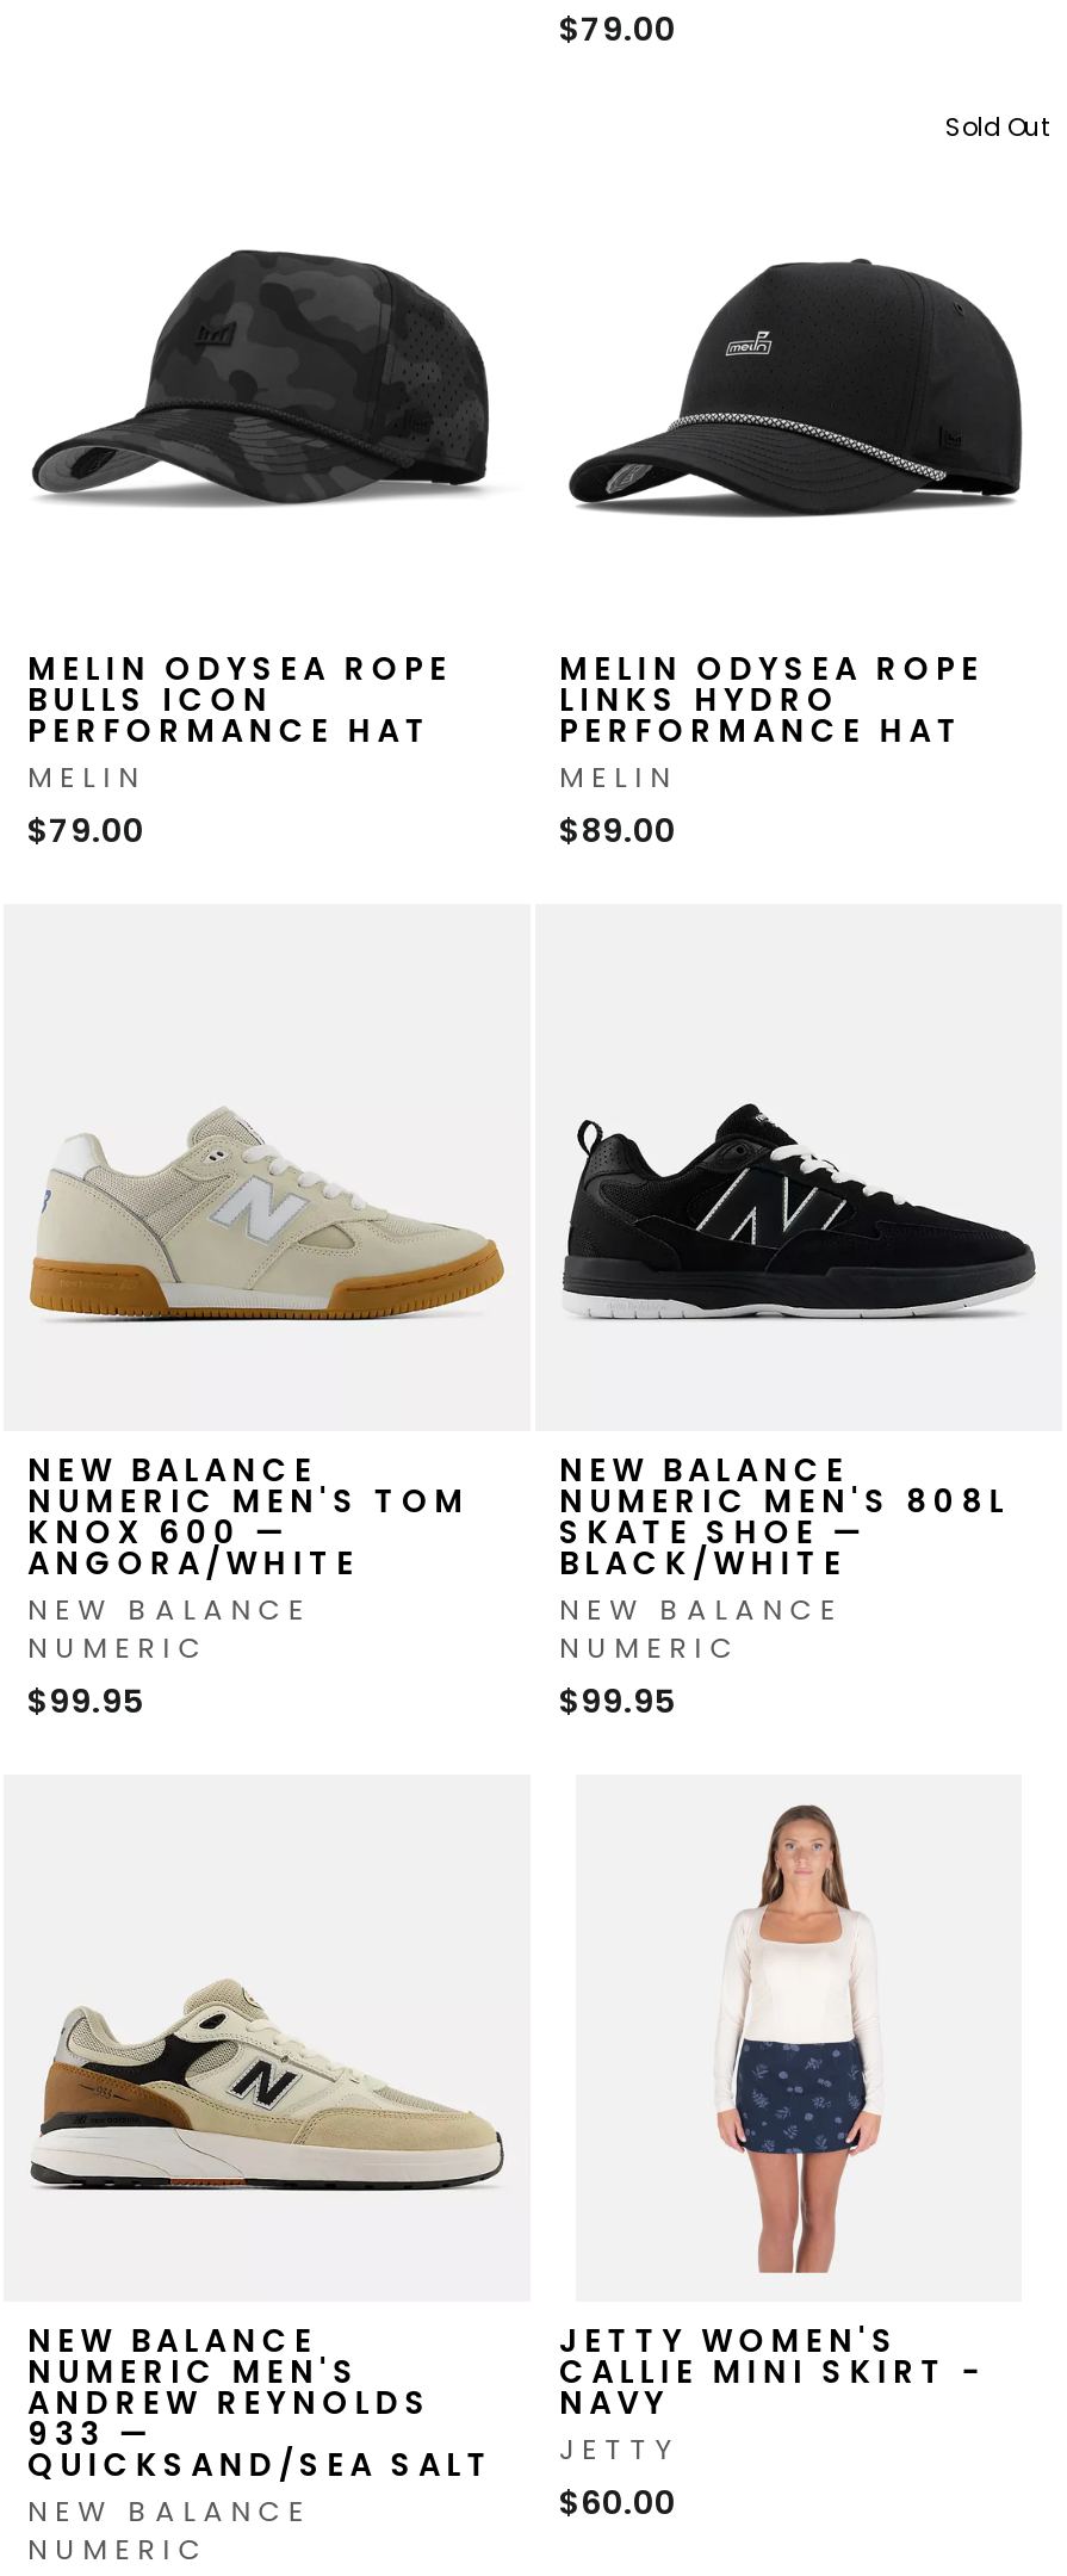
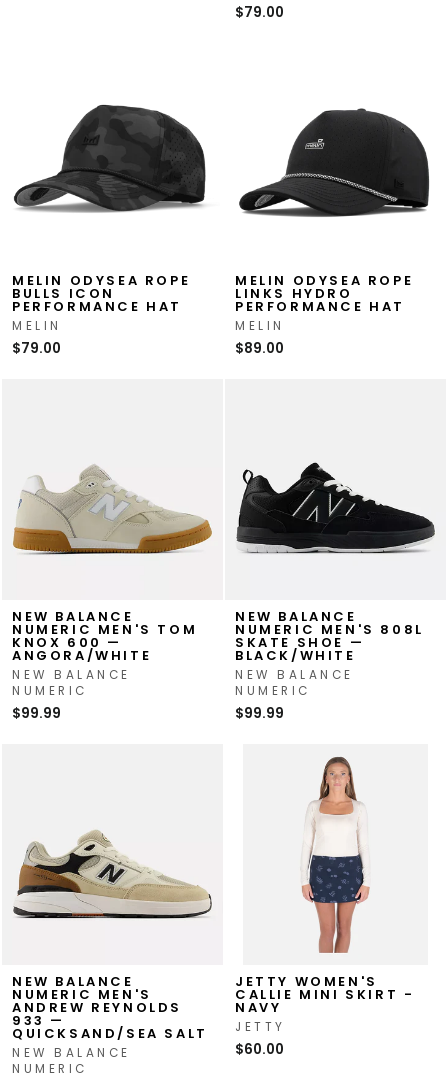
[945,109,1050,144] Sold Out -> none
[27,1678,144,1723] $99.95 -> [12,703,61,722] $99.99
[559,1678,676,1723] $99.95 -> [235,703,284,722] $99.99

